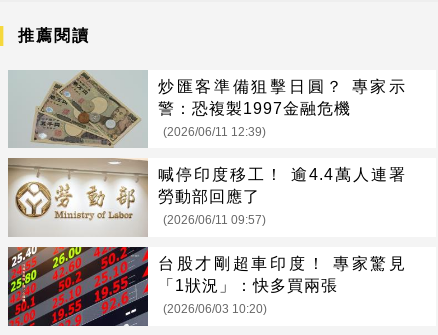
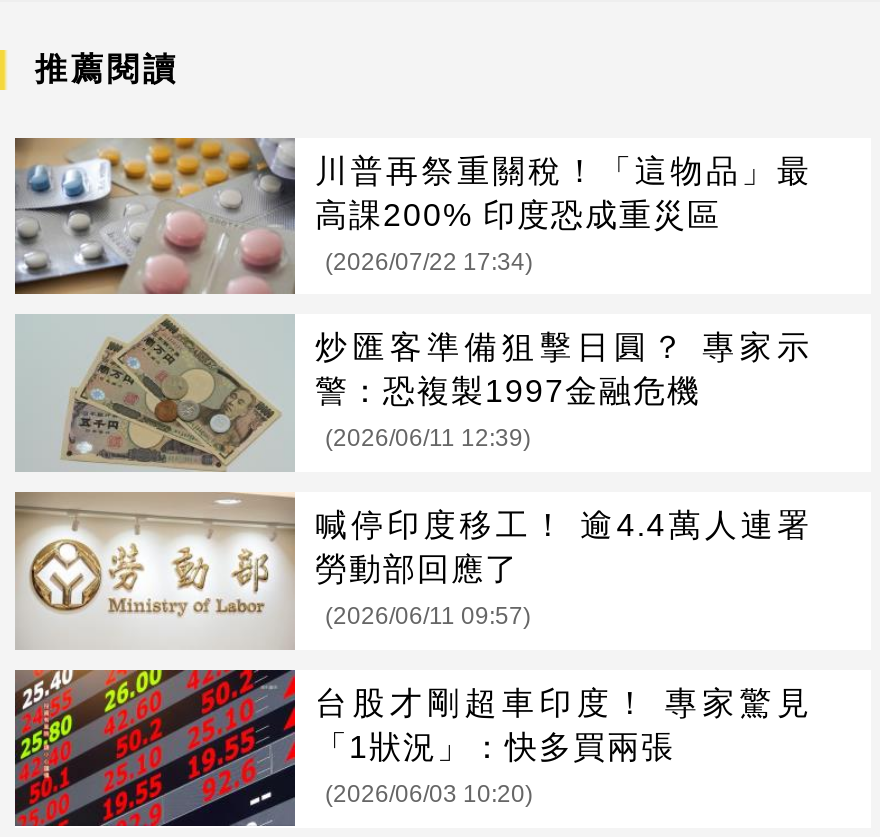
none -> [13,136,811,294] [image] | 川普再祭重關稅！「這物品」最 | 高課200% 印度恐成重災區 | (2026/07/22 17:34)

